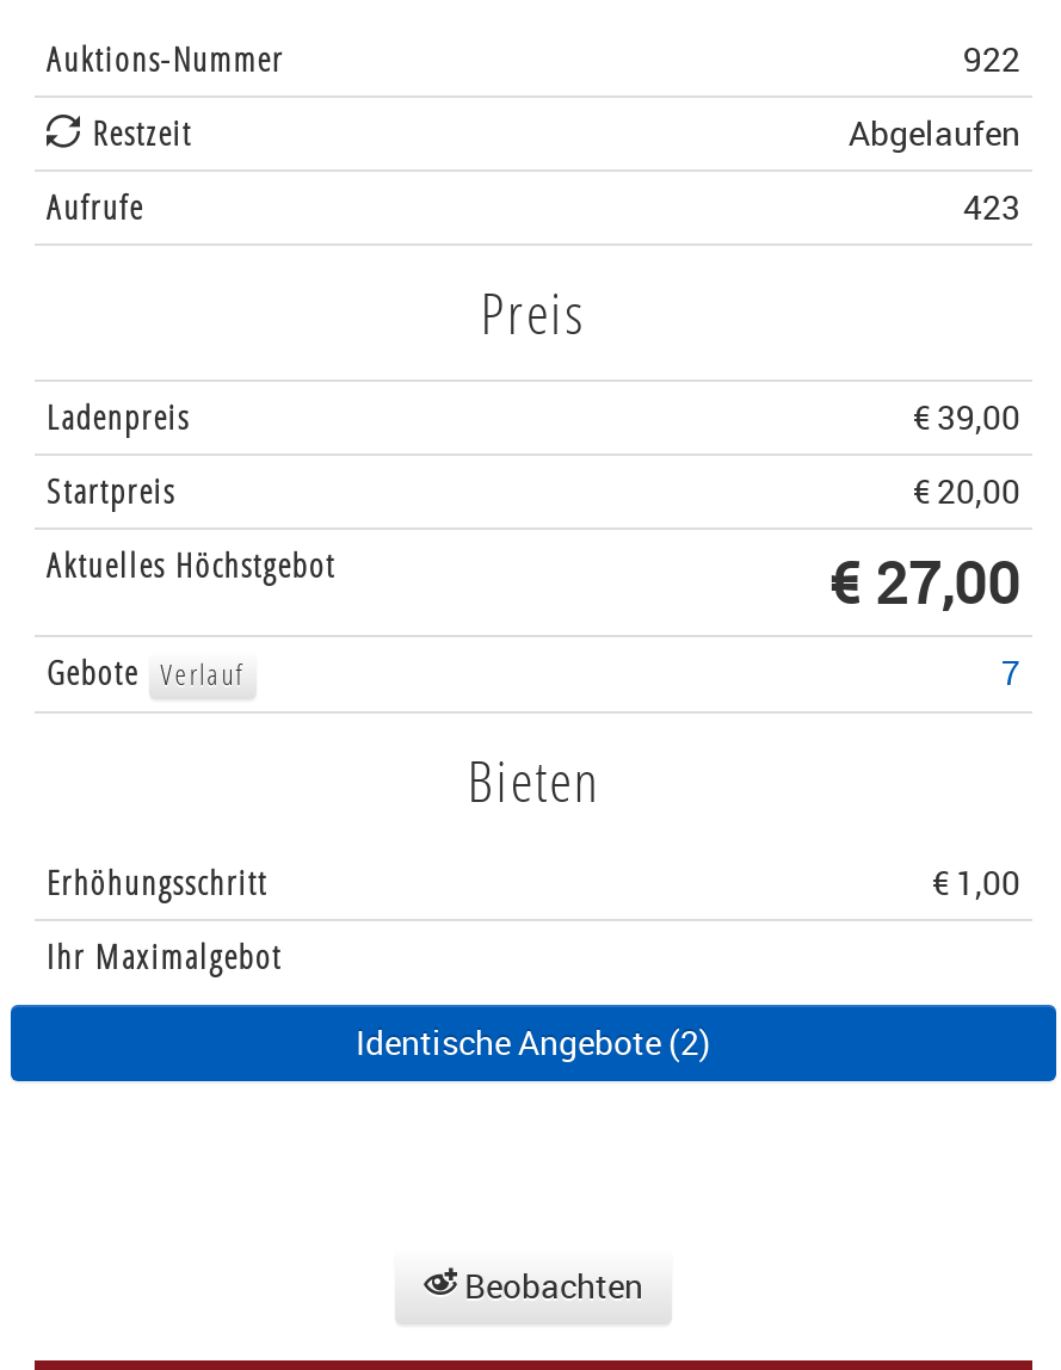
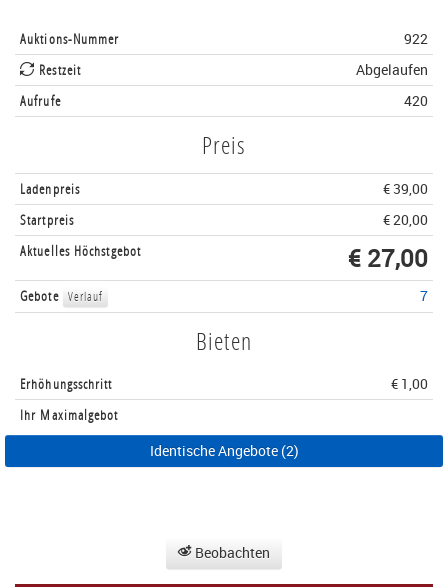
[963,184,1020,229] 423 -> [404,91,428,110] 420

